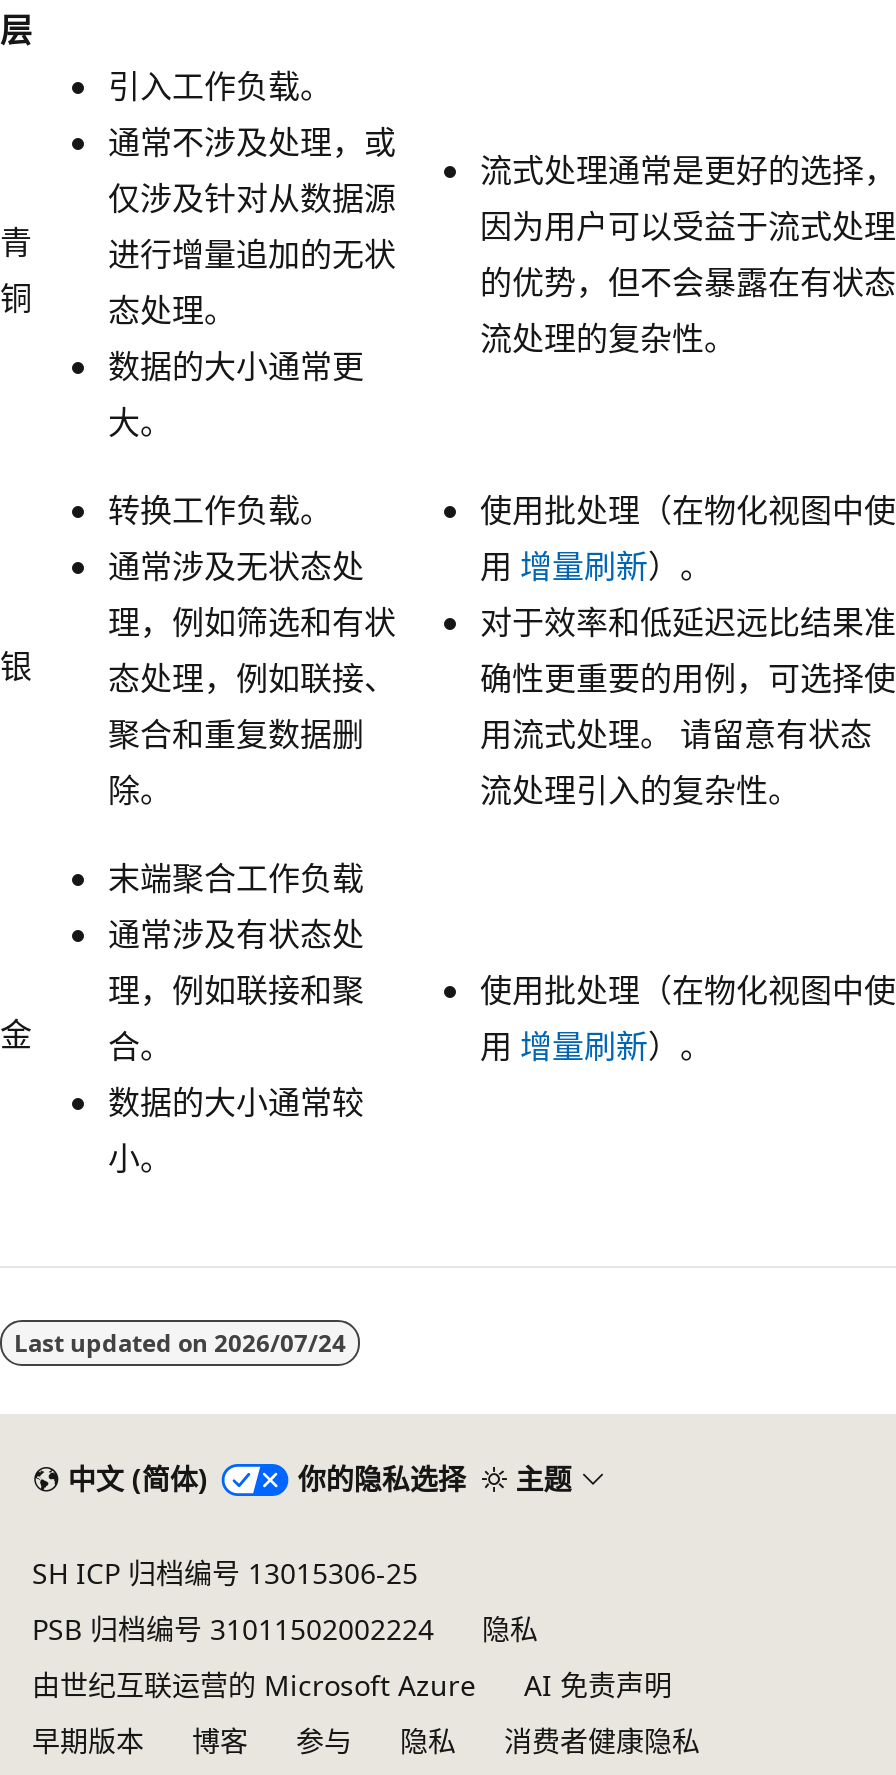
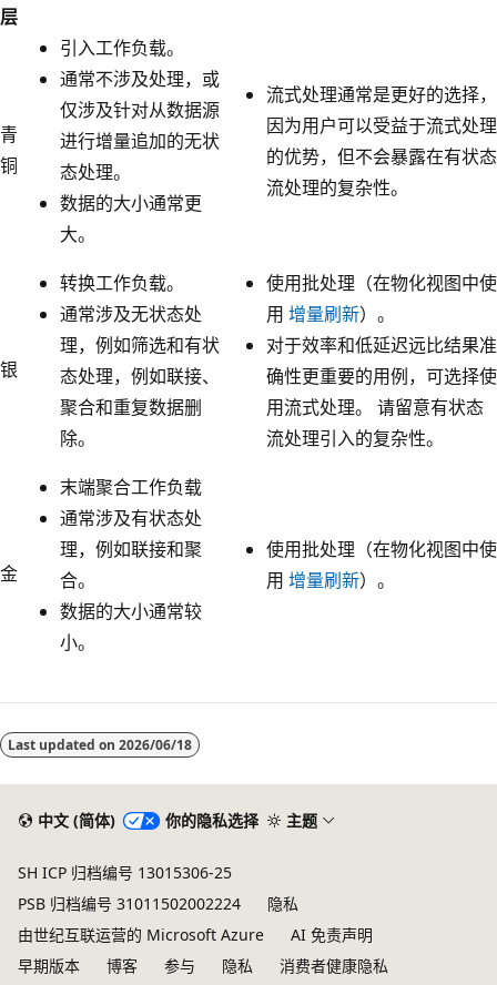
[14,1326,346,1360] Last updated on 2026/07/24 -> [8,735,192,754] Last updated on 2026/06/18

